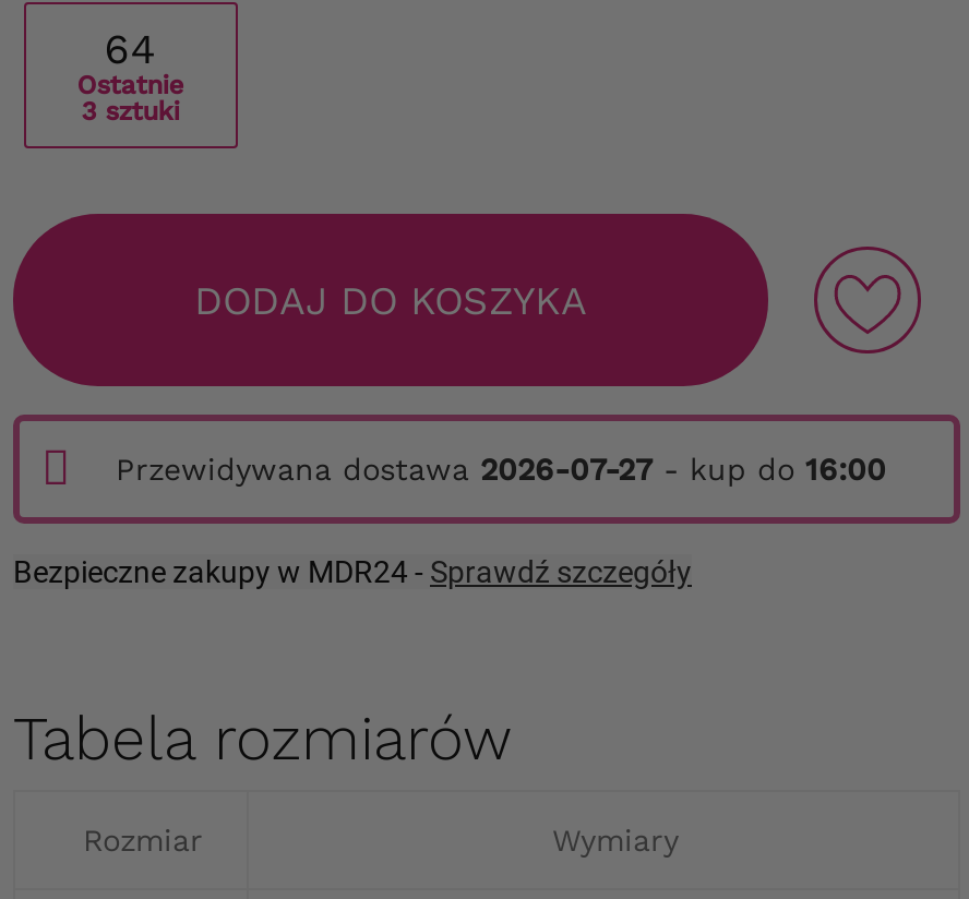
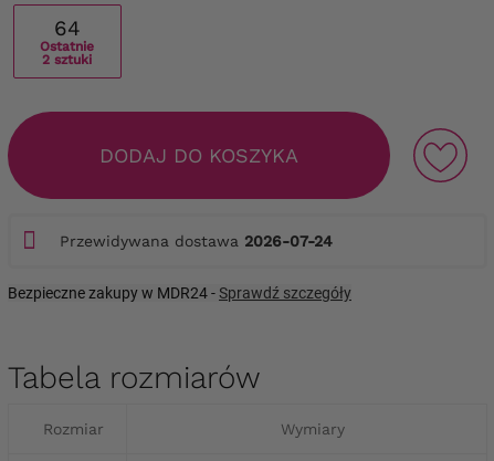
[81,96,179,127] 3 sztuki -> [42,52,92,68] 2 sztuki
[116,452,886,487] Przewidywana dostawa 2026-07-27 - kup do 16:00 -> [60,232,333,250] Przewidywana dostawa 2026-07-24

